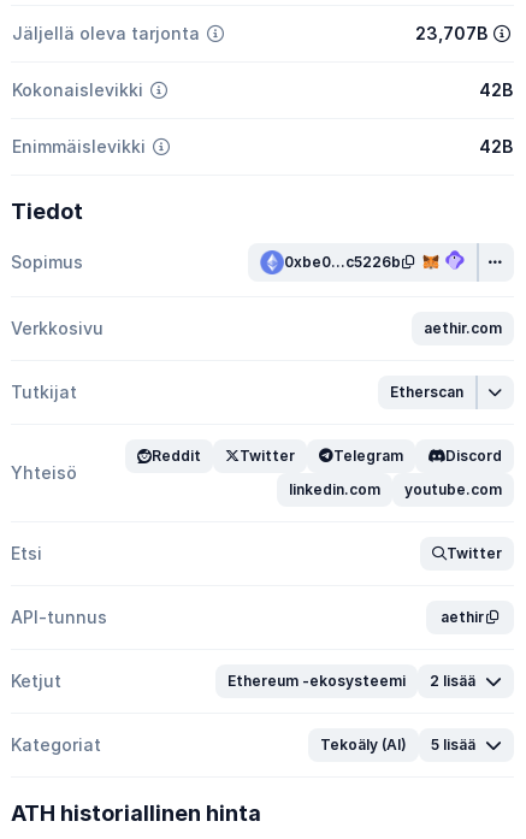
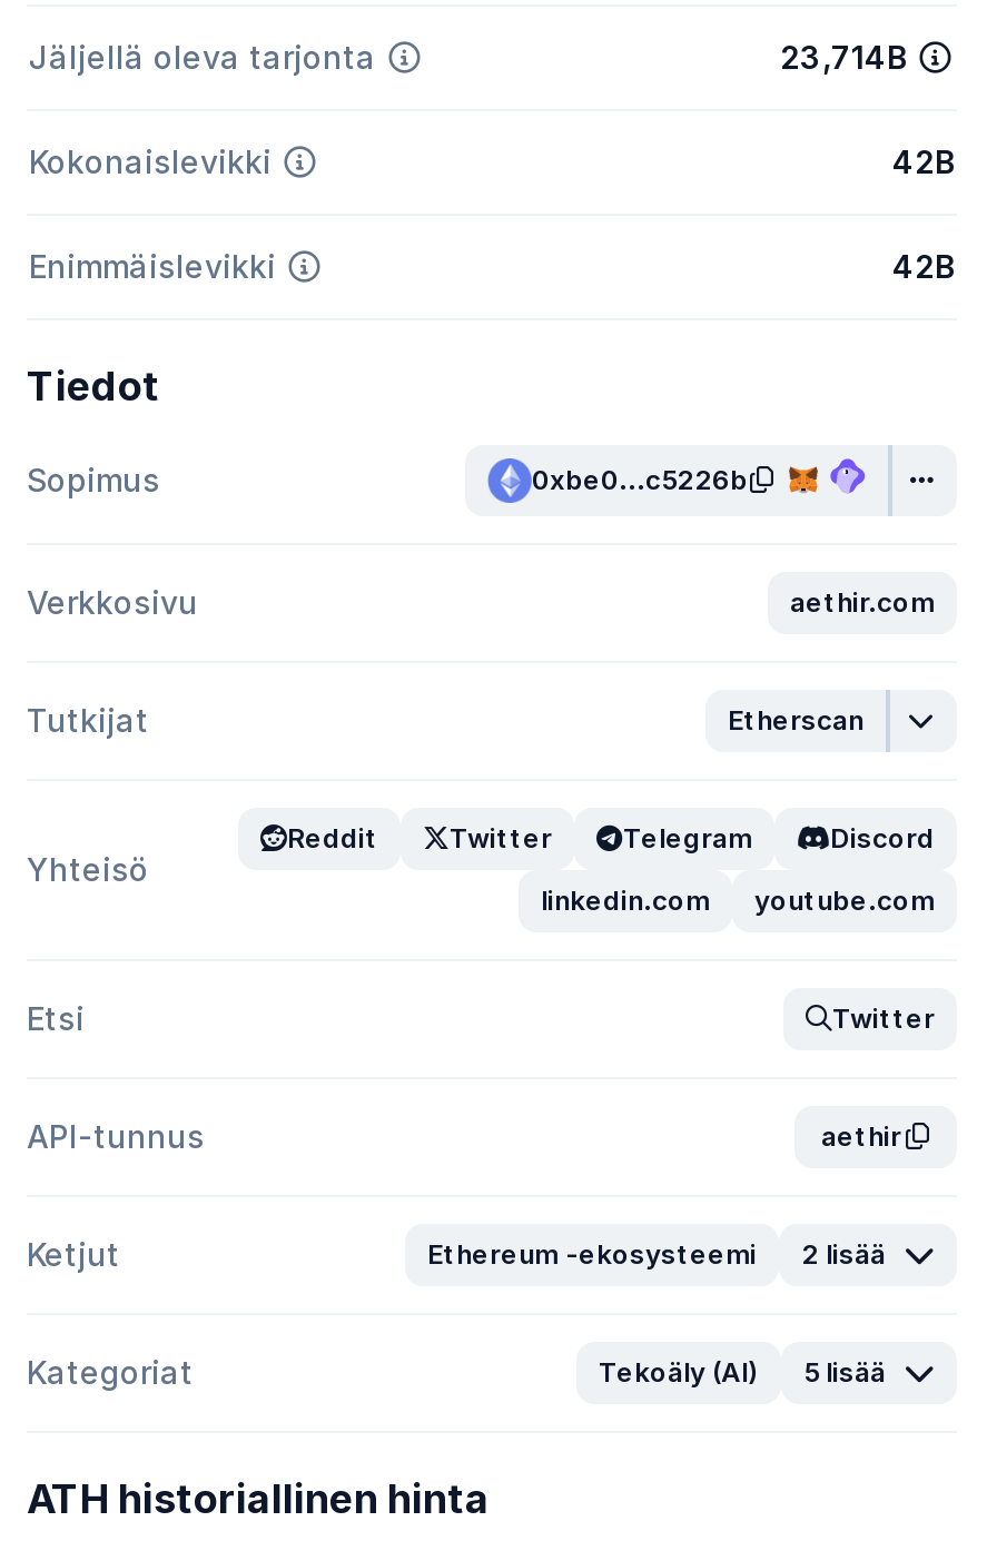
[415,23,487,43] 23,707B -> [780,38,907,76] 23,714B

